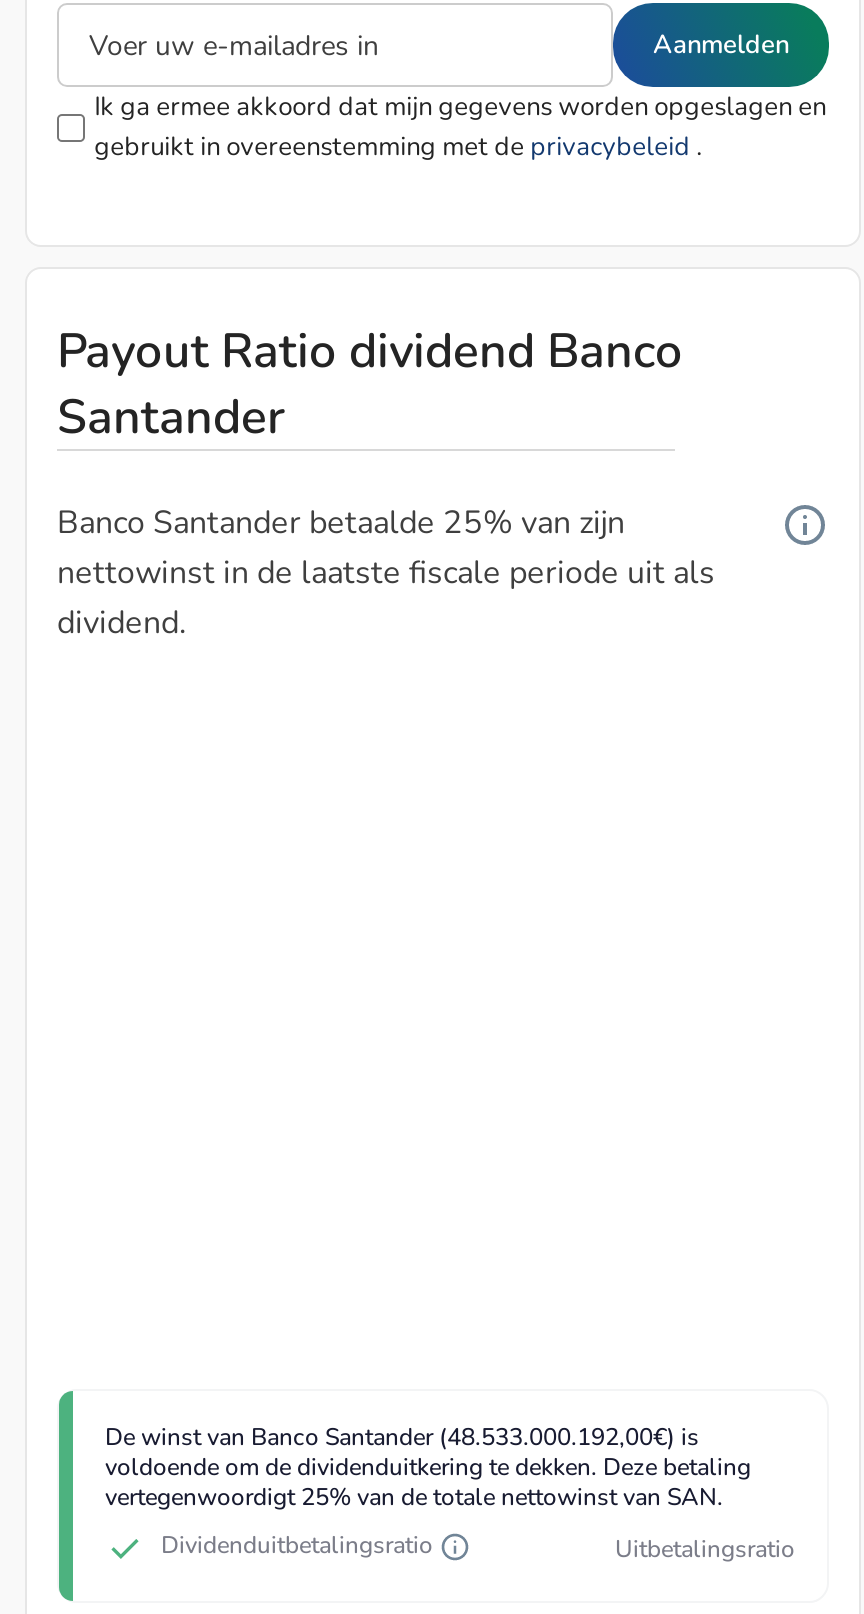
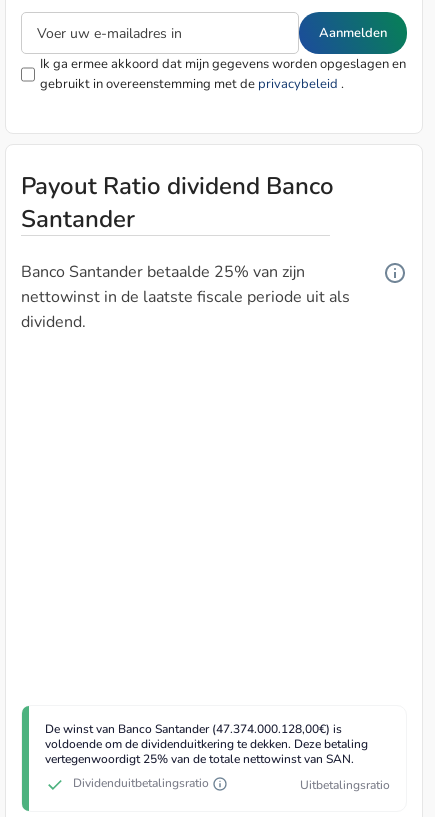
[105,1421,699,1453] De winst van Banco Santander (48.533.000.192,00€) is -> [45,721,342,737] De winst van Banco Santander (47.374.000.128,00€) is

